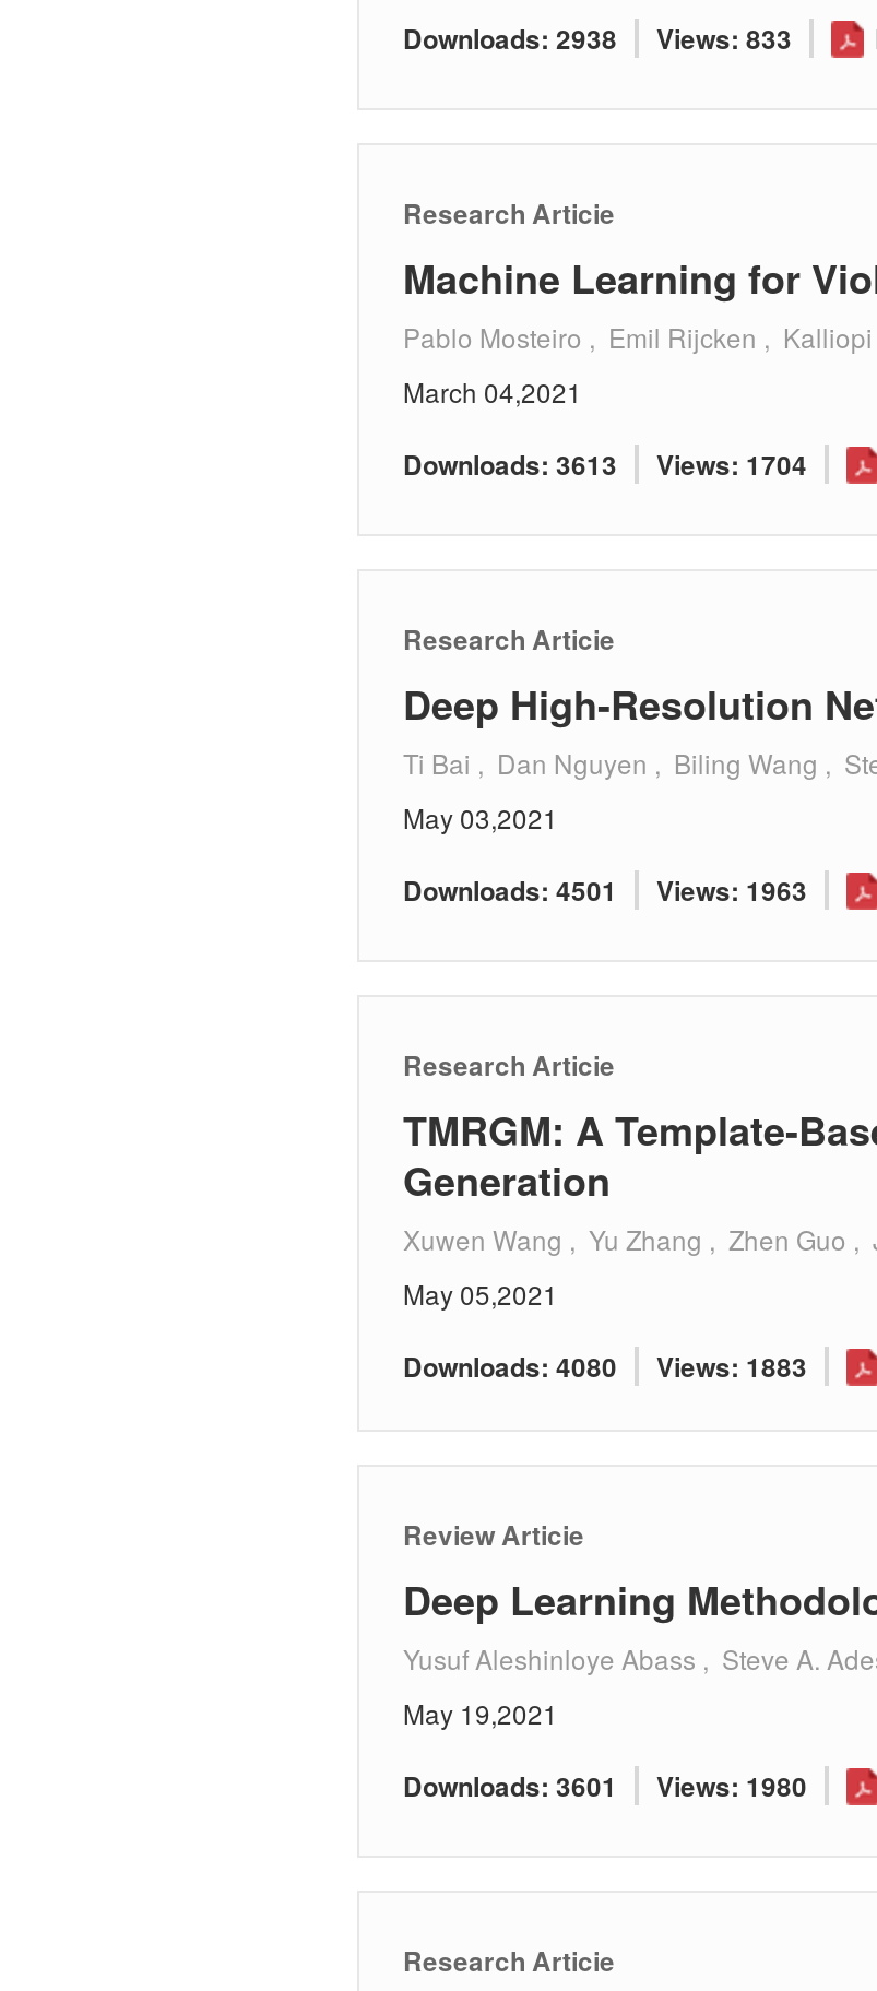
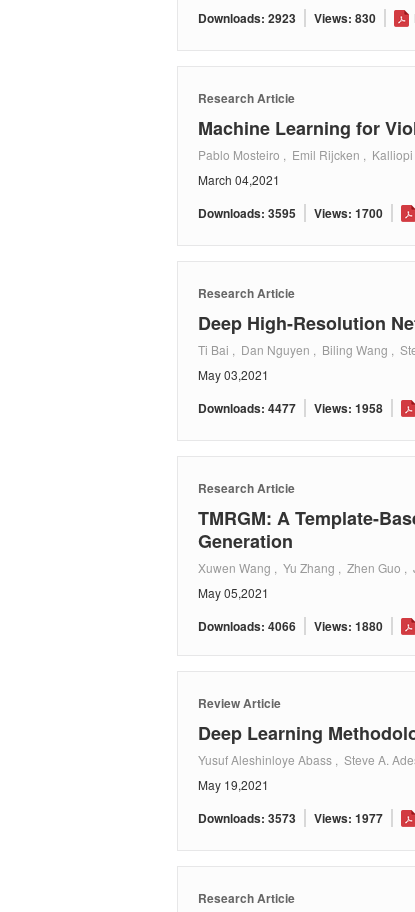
[403,19,617,58] Downloads: 2938 -> [198,9,296,27] Downloads: 2923
[656,19,792,58] Views: 833 -> [314,9,376,27] Views: 830
[403,445,617,484] Downloads: 3613 -> [198,204,296,222] Downloads: 3595
[656,445,807,484] Views: 1704 -> [314,204,383,222] Views: 1700
[403,870,617,910] Downloads: 4501 -> [198,399,296,417] Downloads: 4477
[656,870,807,910] Views: 1963 -> [314,399,383,417] Views: 1958
[403,1347,617,1386] Downloads: 4080 -> [198,617,296,635] Downloads: 4066
[656,1347,807,1386] Views: 1883 -> [314,617,383,635] Views: 1880
[403,1766,617,1805] Downloads: 3601 -> [198,809,296,827] Downloads: 3573
[656,1766,807,1805] Views: 1980 -> [314,809,383,827] Views: 1977

